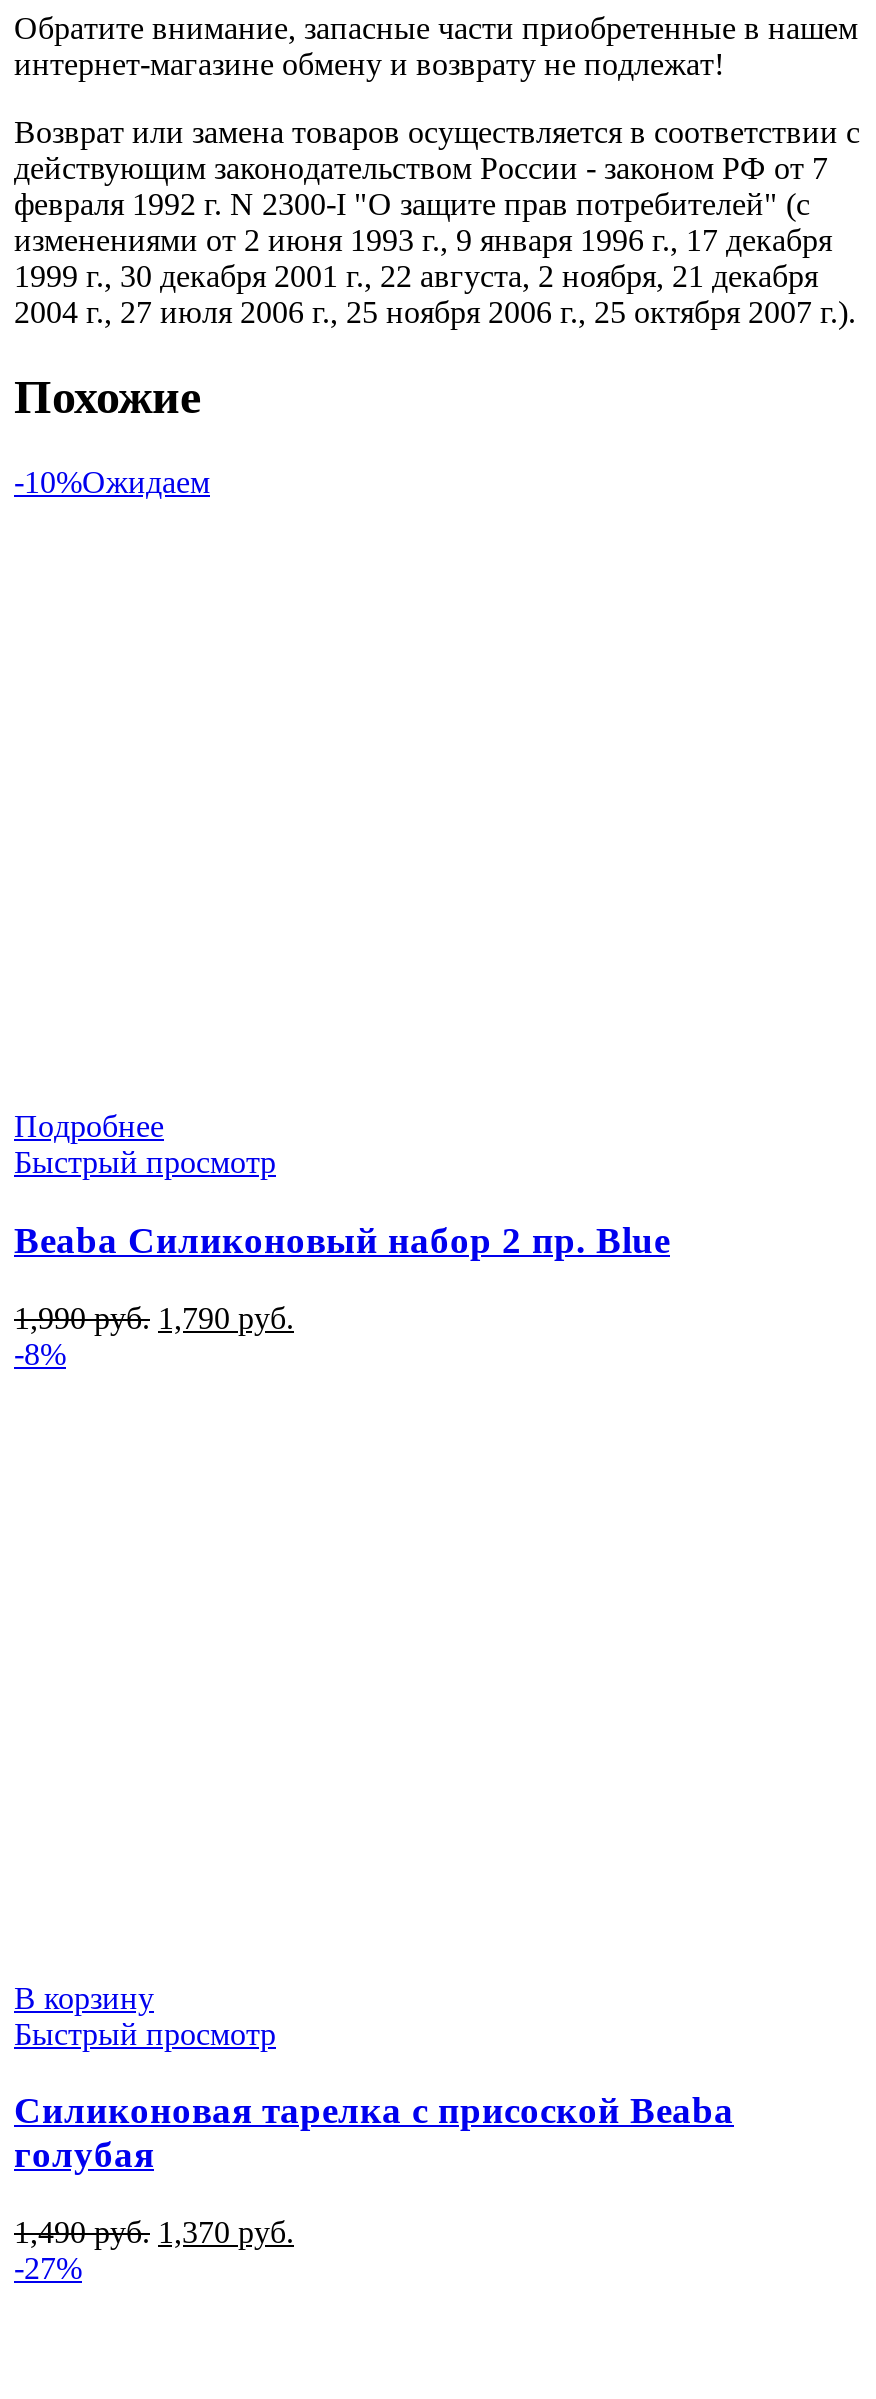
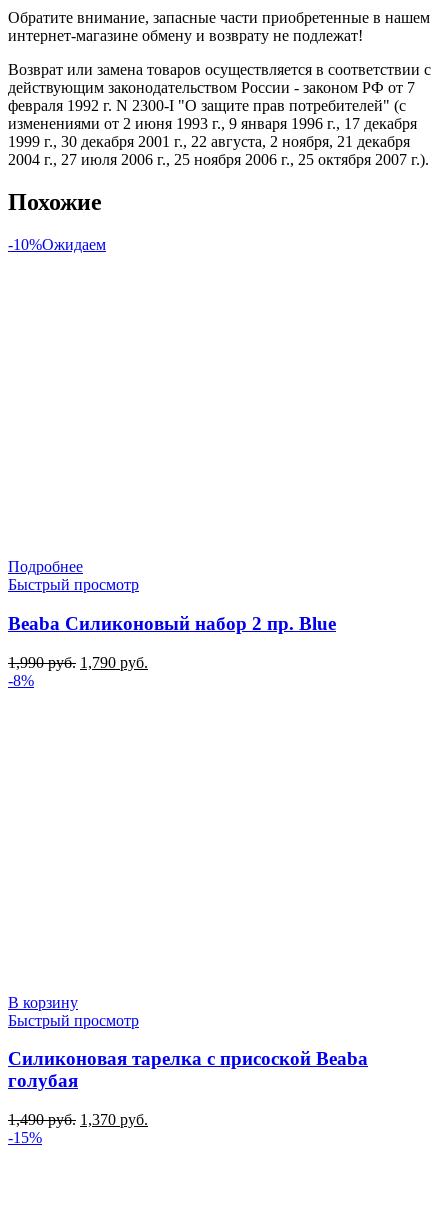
[14,2251,82,2285] -27% -> [8,1129,42,1146] -15%

